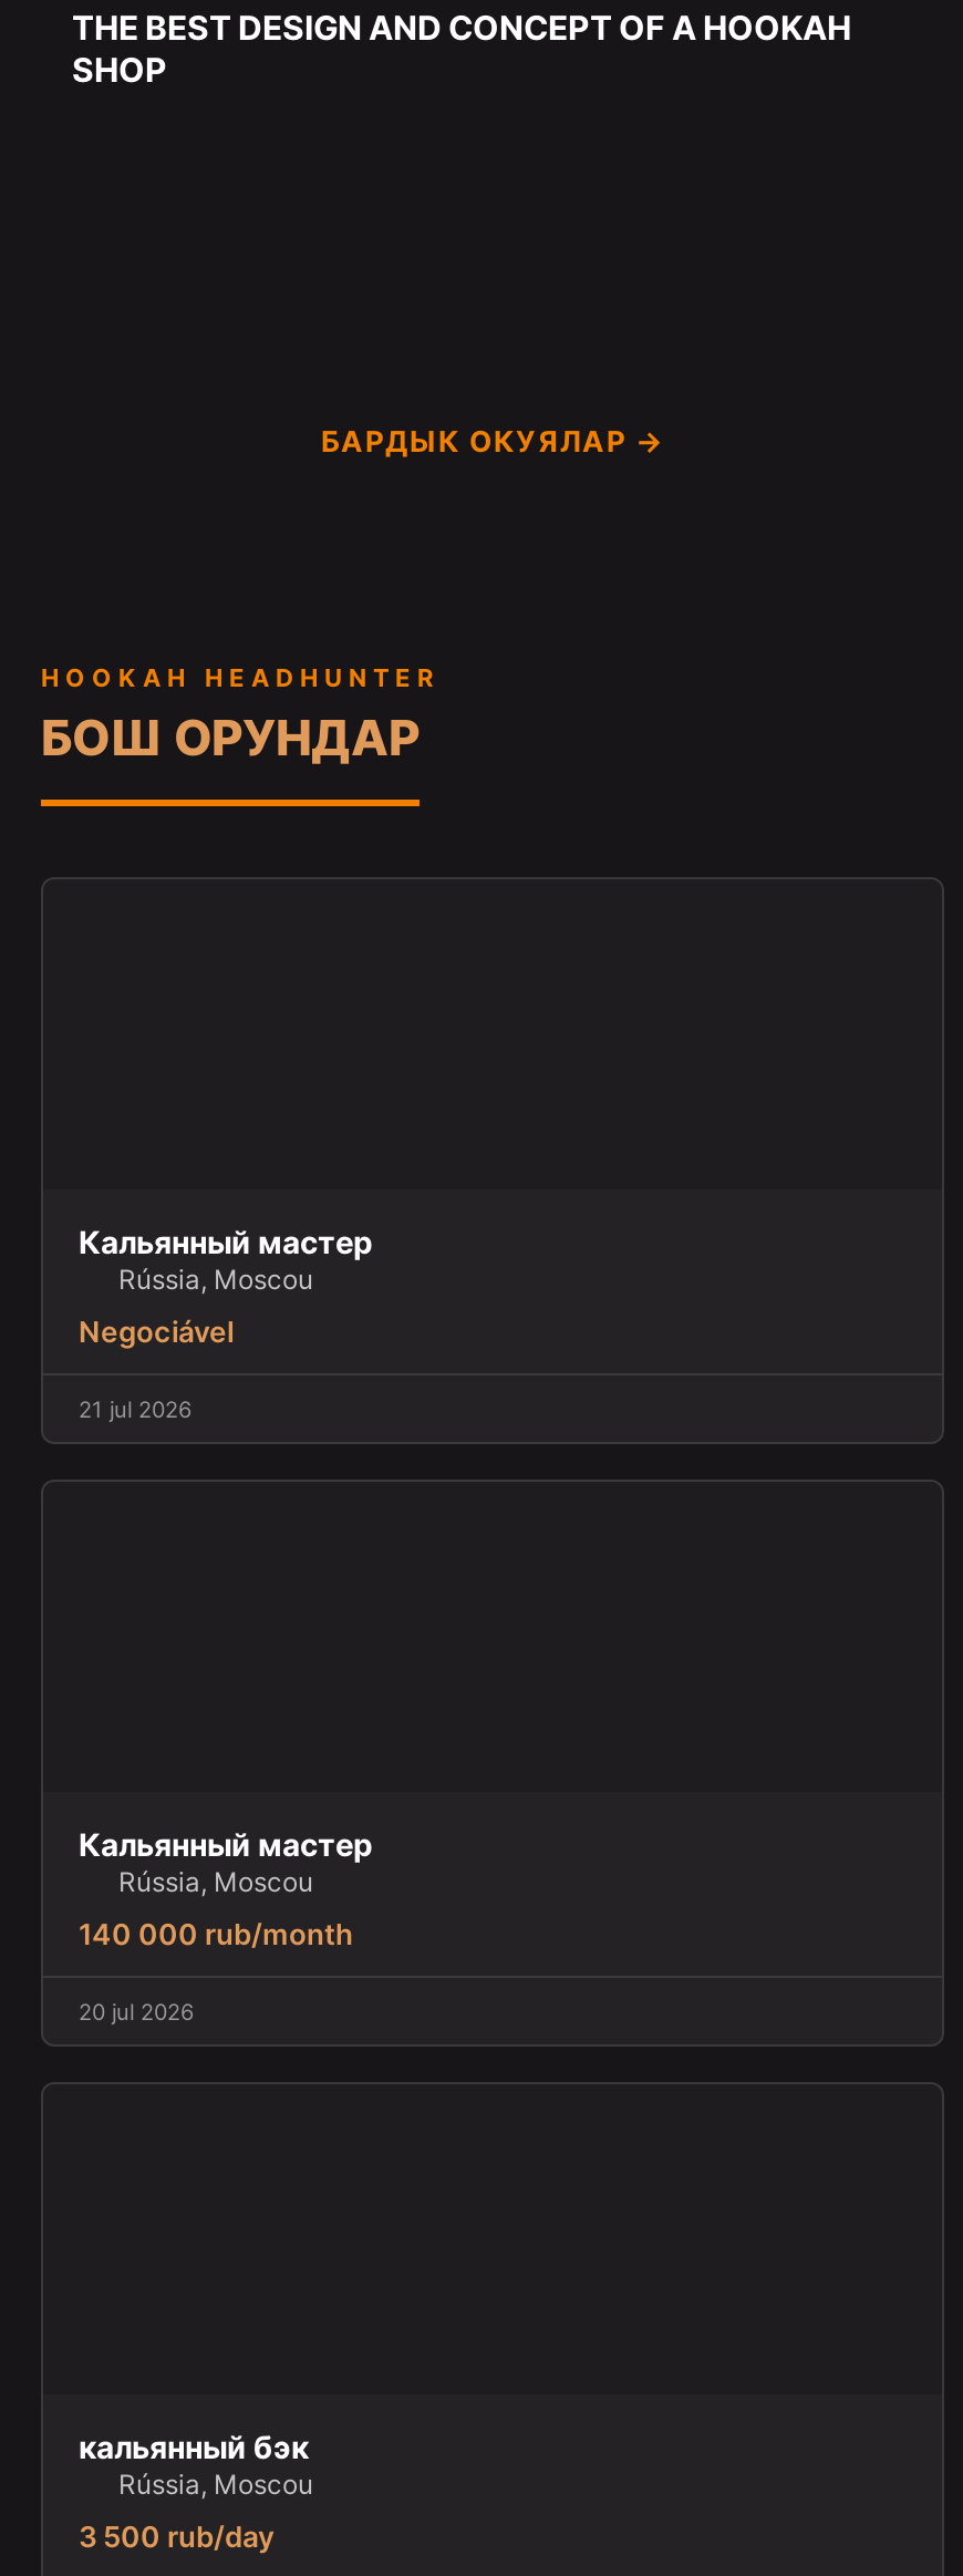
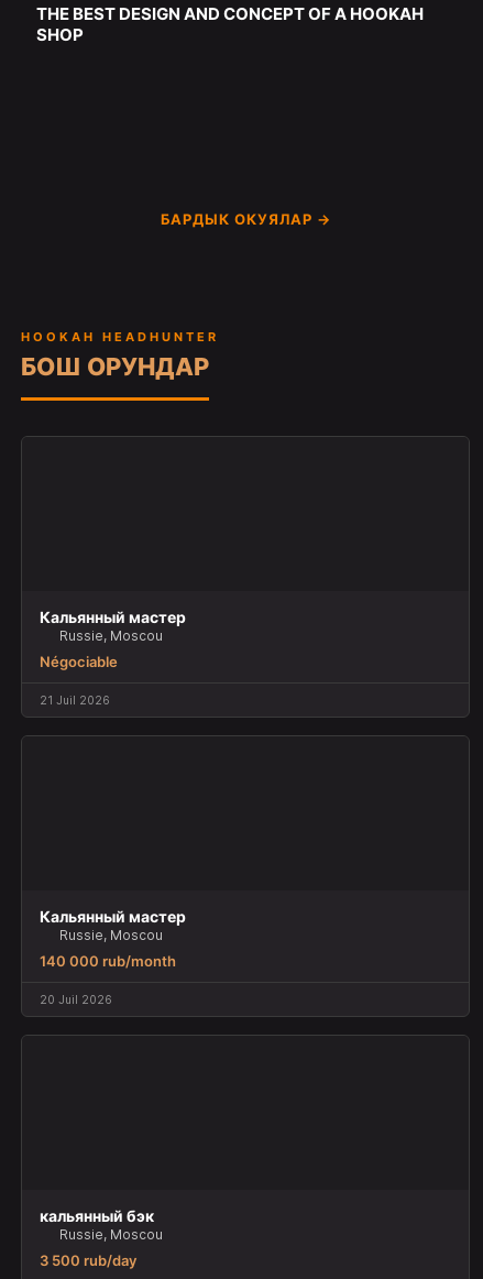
[118,1263,313,1296] Rússia, Moscou -> [59,628,163,644] Russie, Moscou
[79,1314,234,1349] Negociável -> [40,653,118,671] Négociable
[79,1396,191,1422] 21 jul 2026 -> [40,694,110,707] 21 Juil 2026
[118,1865,313,1899] Rússia, Moscou -> [59,927,163,944] Russie, Moscou
[79,1998,194,2025] 20 jul 2026 -> [40,993,112,1006] 20 Juil 2026
[118,2468,313,2501] Rússia, Moscou -> [59,1226,163,1243] Russie, Moscou

